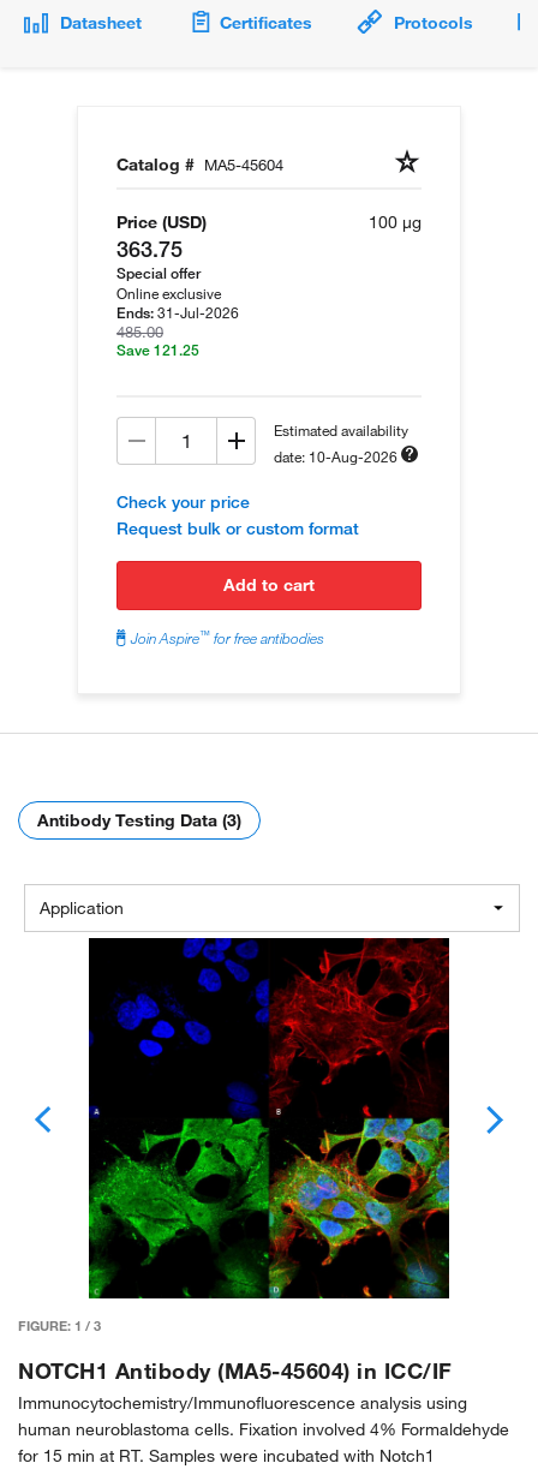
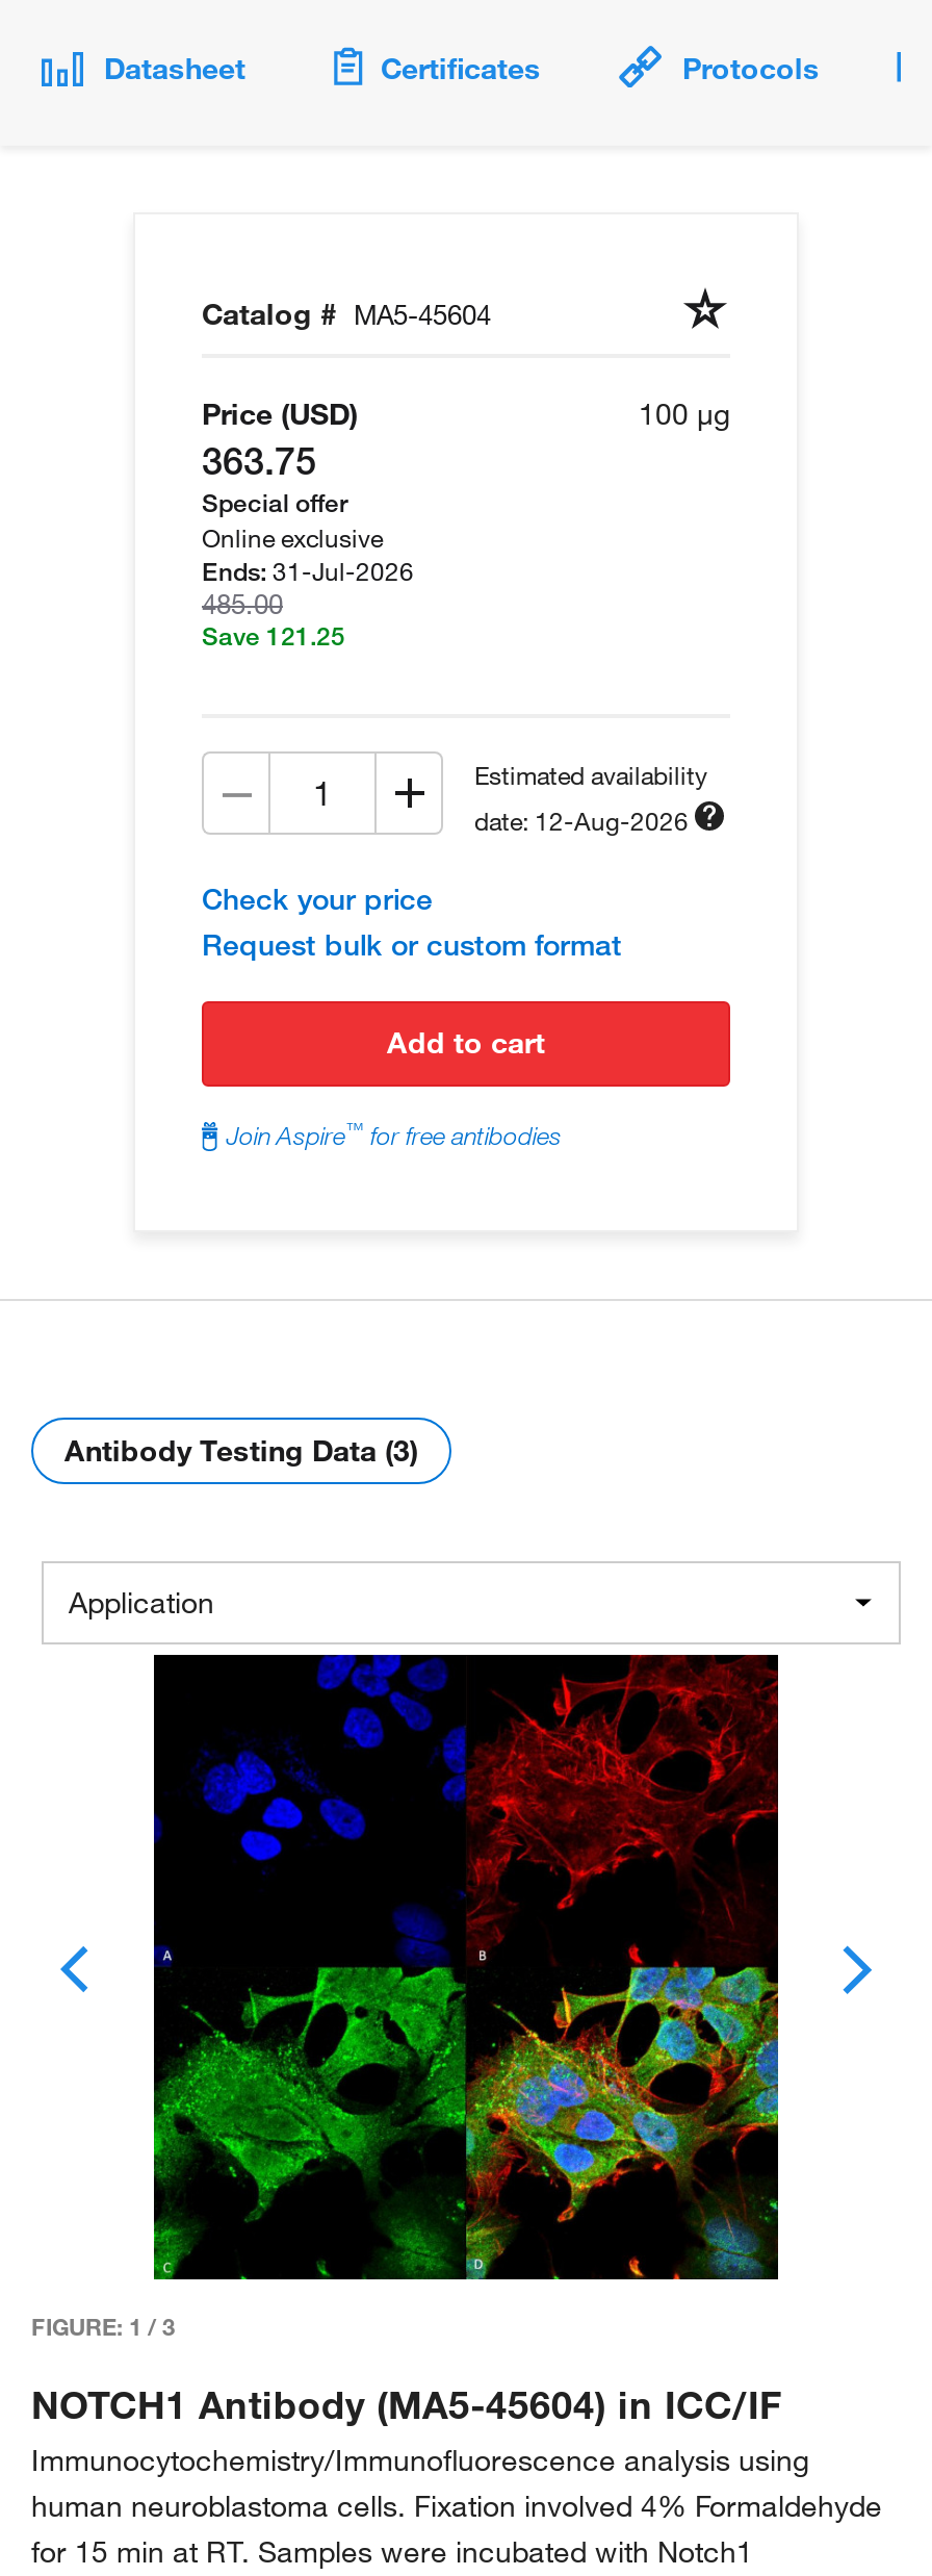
[274,447,397,466] date: 10-Aug-2026 -> [474,804,689,837] date: 12-Aug-2026

